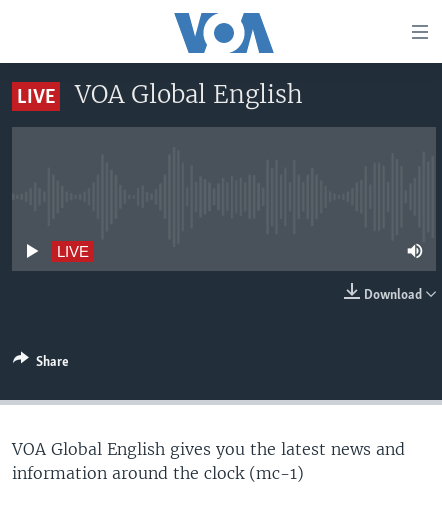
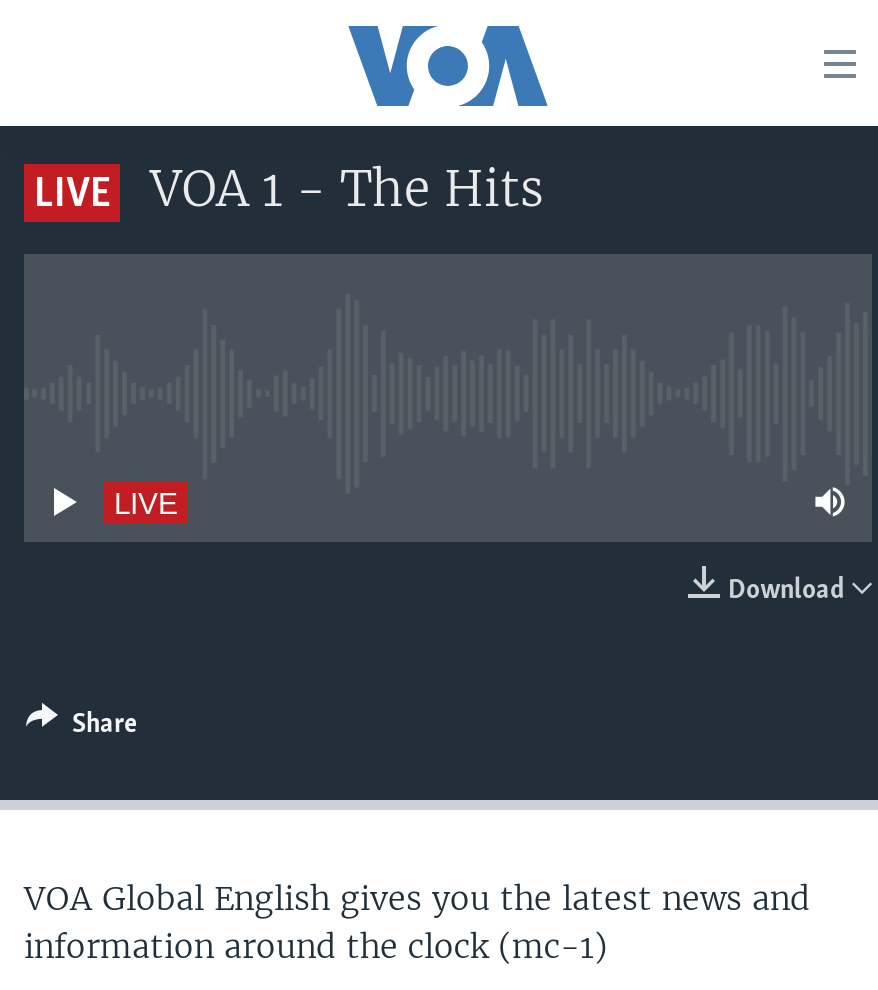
[75,79,303,110] VOA Global English -> [150,158,544,220] VOA 1 - The Hits

